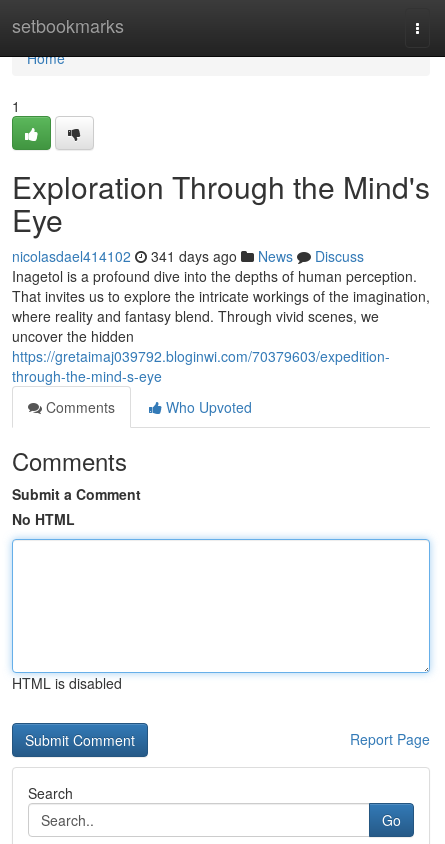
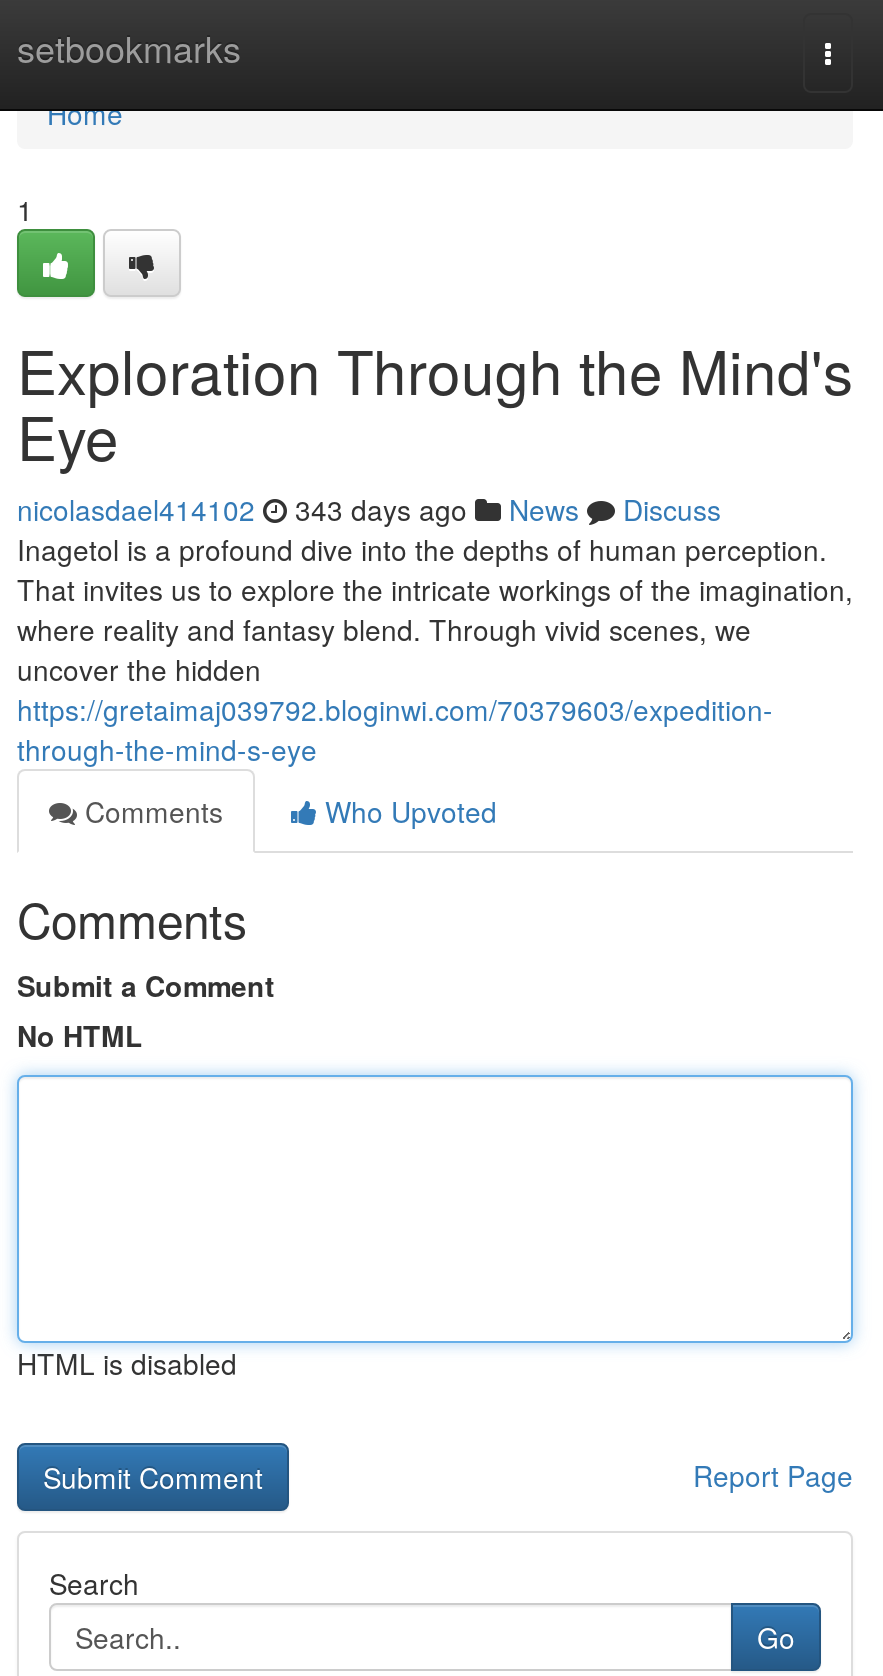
[12,246,364,266] nicolasdael414102 341 days ago News Discuss -> [17,489,721,529] nicolasdael414102 343 days ago News Discuss

